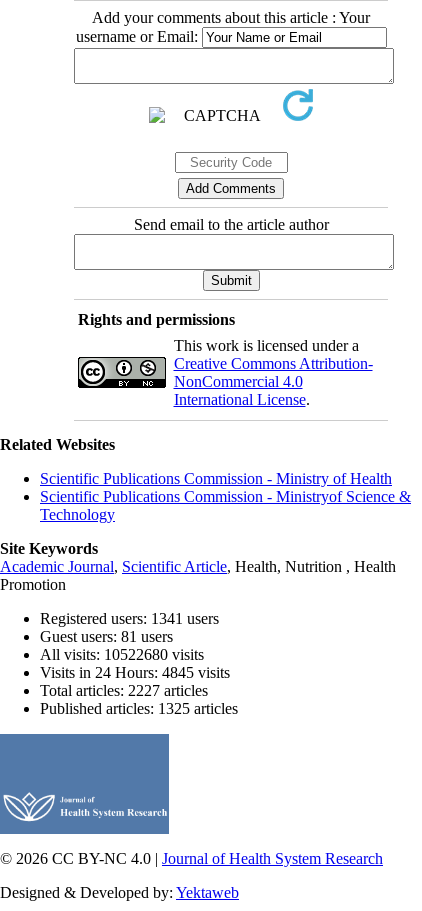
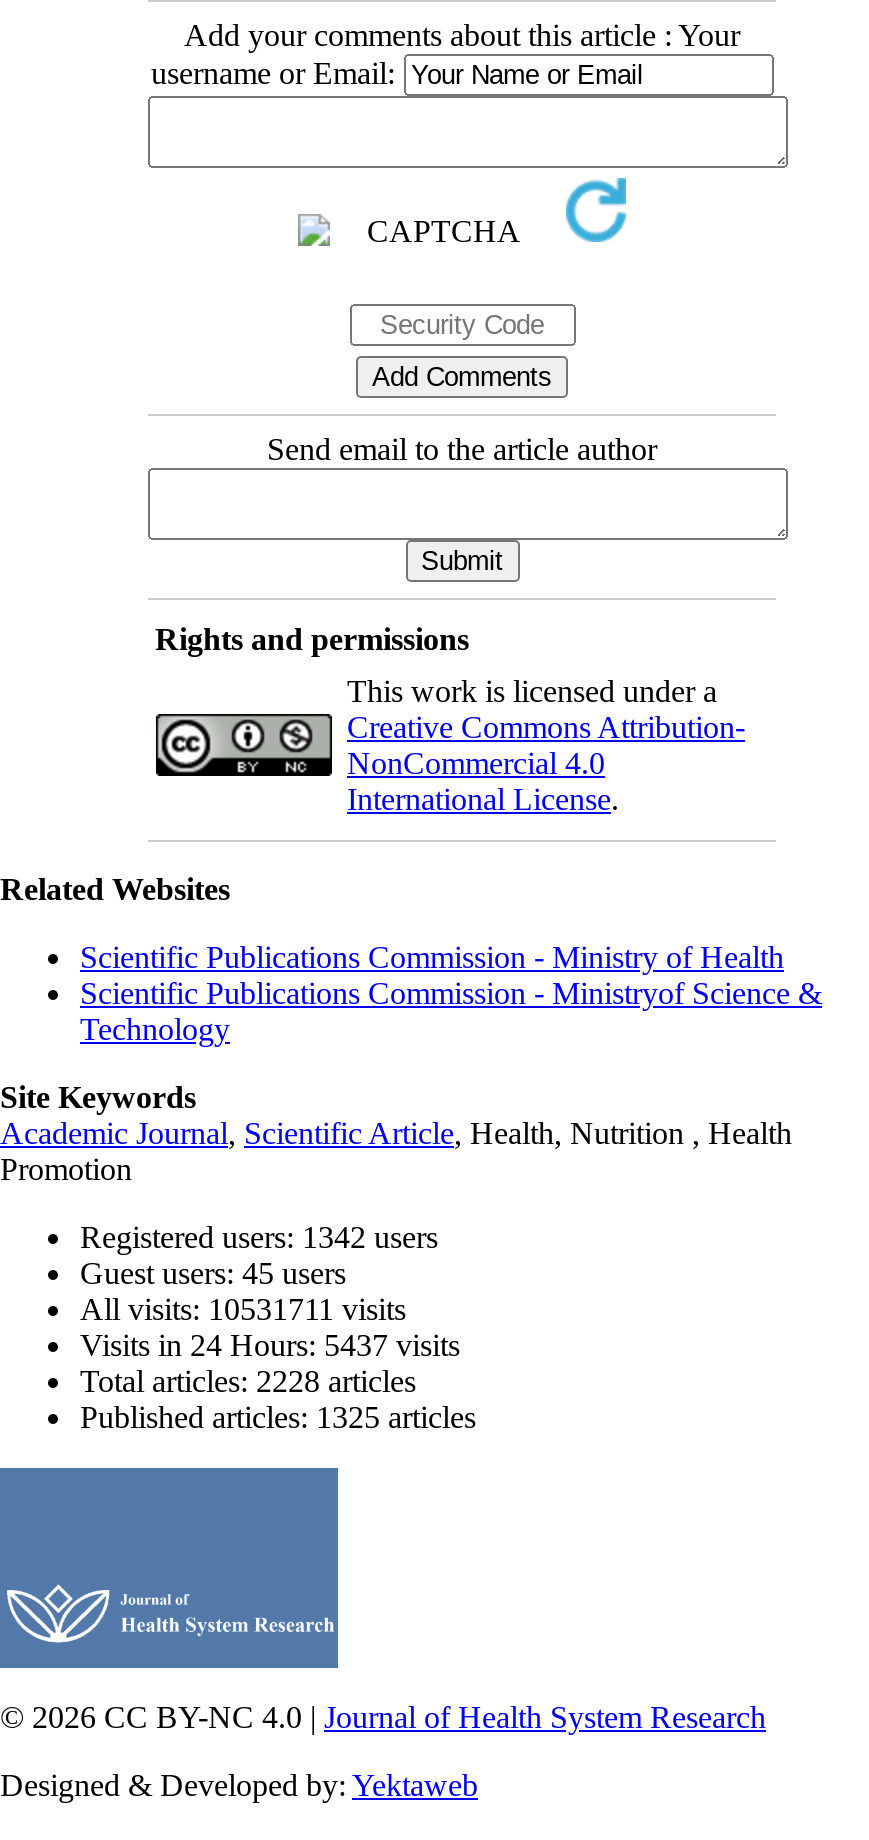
[40,610,219,627] Registered users: 1341 users -> [80,1220,438,1254] Registered users: 1342 users
[40,628,173,645] Guest users: 81 users -> [80,1256,346,1290] Guest users: 45 users
[40,646,204,663] All visits: 10522680 visits -> [80,1292,406,1326] All visits: 10531711 visits
[40,664,230,681] Visits in 24 Hours: 4845 visits -> [80,1328,460,1362] Visits in 24 Hours: 5437 visits
[40,682,208,699] Total articles: 2227 articles -> [80,1364,416,1398] Total articles: 2228 articles

